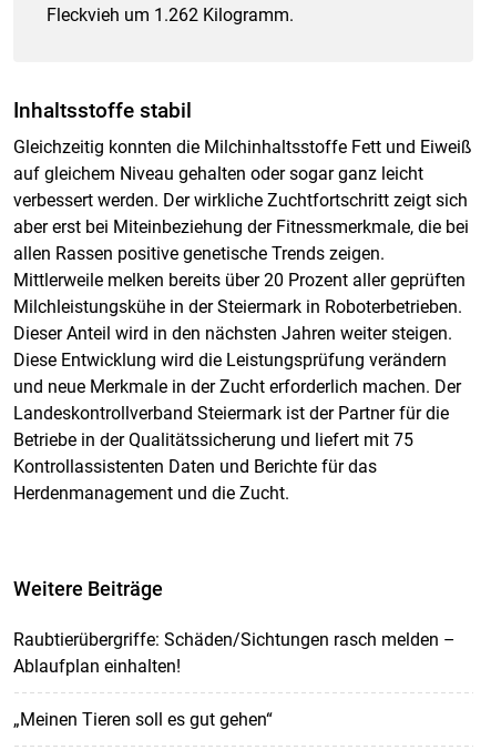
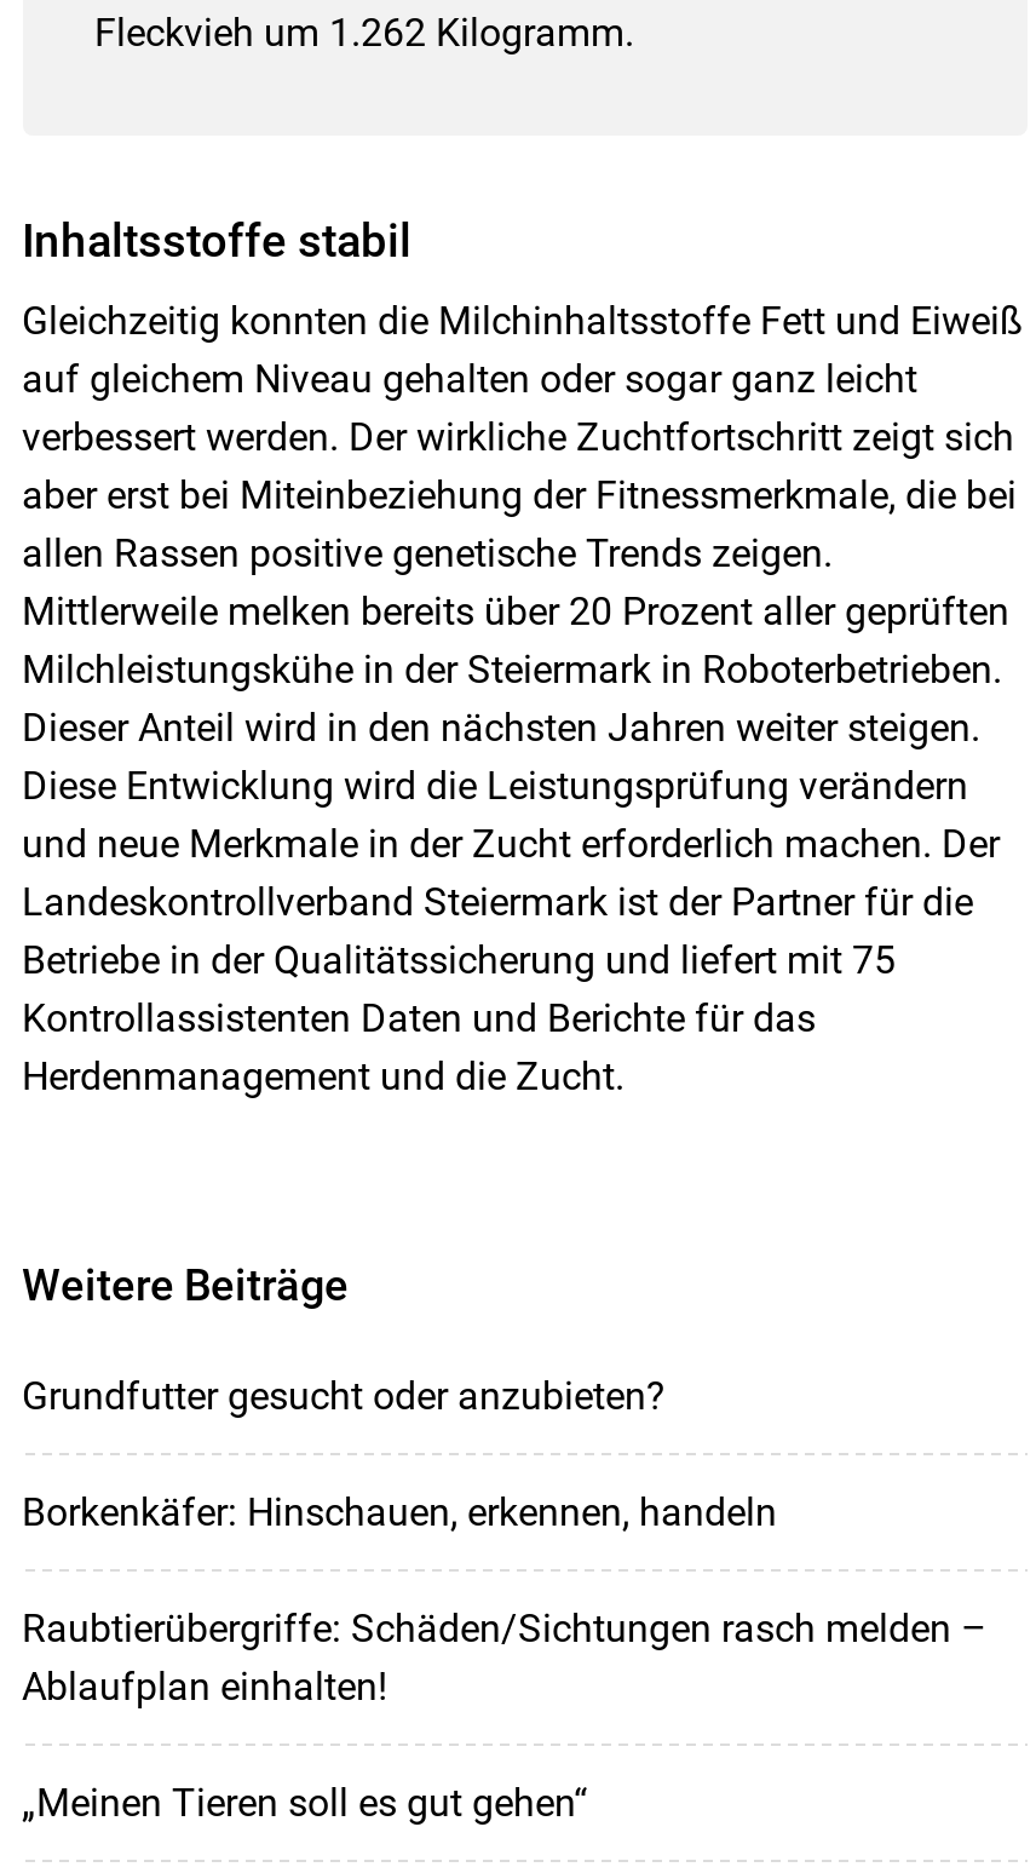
none -> [22,1374,777,1536] Grundfutter gesucht oder anzubieten? | Borkenkäfer: Hinschauen, erkennen, handeln

